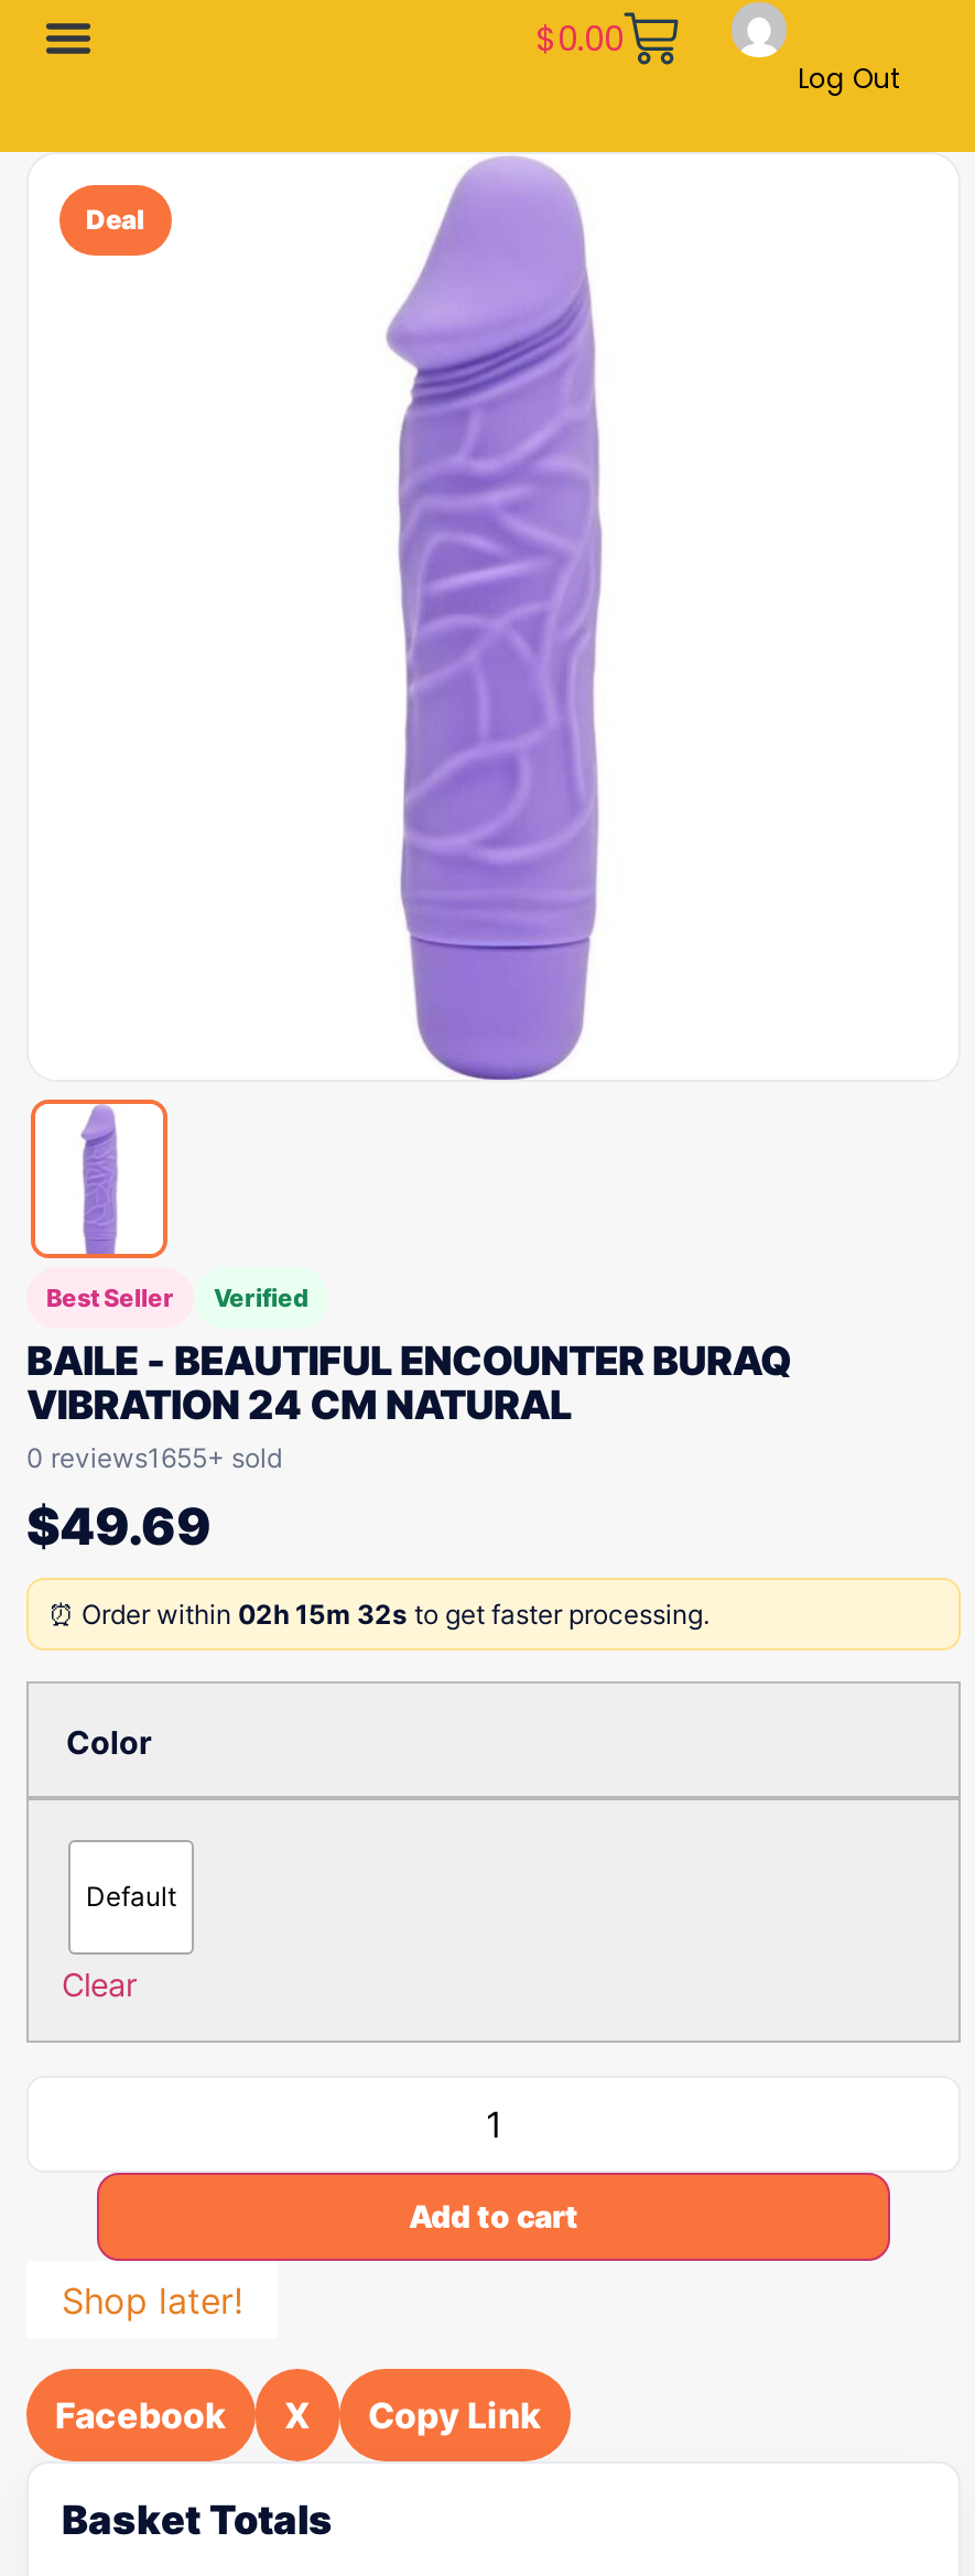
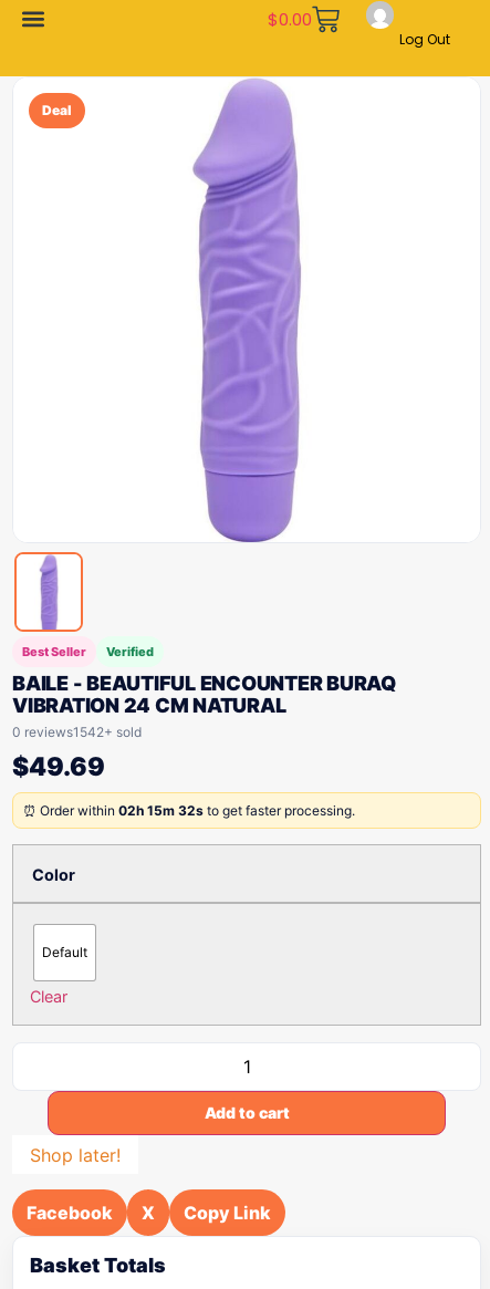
[26,1441,282,1474] 0 reviews1655+ sold -> [12,724,142,740] 0 reviews1542+ sold

